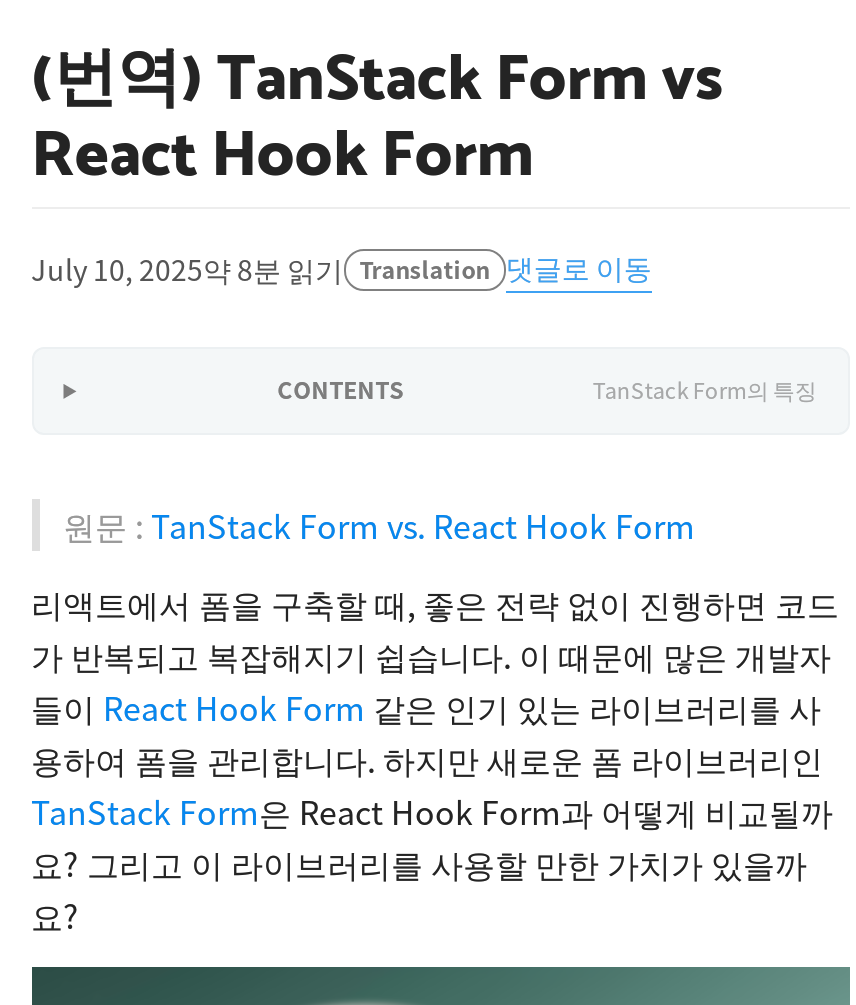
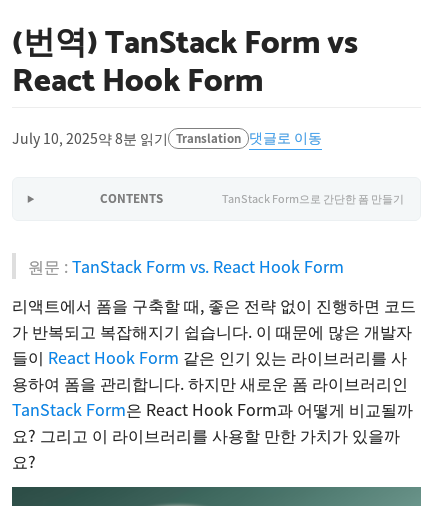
[593,373,817,405] TanStack Form의 특징 -> [222,190,404,206] TanStack Form으로 간단한 폼 만들기

